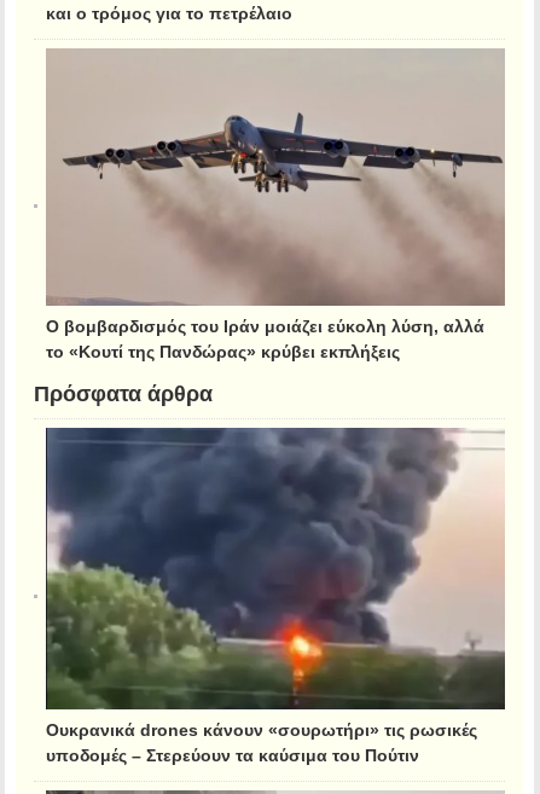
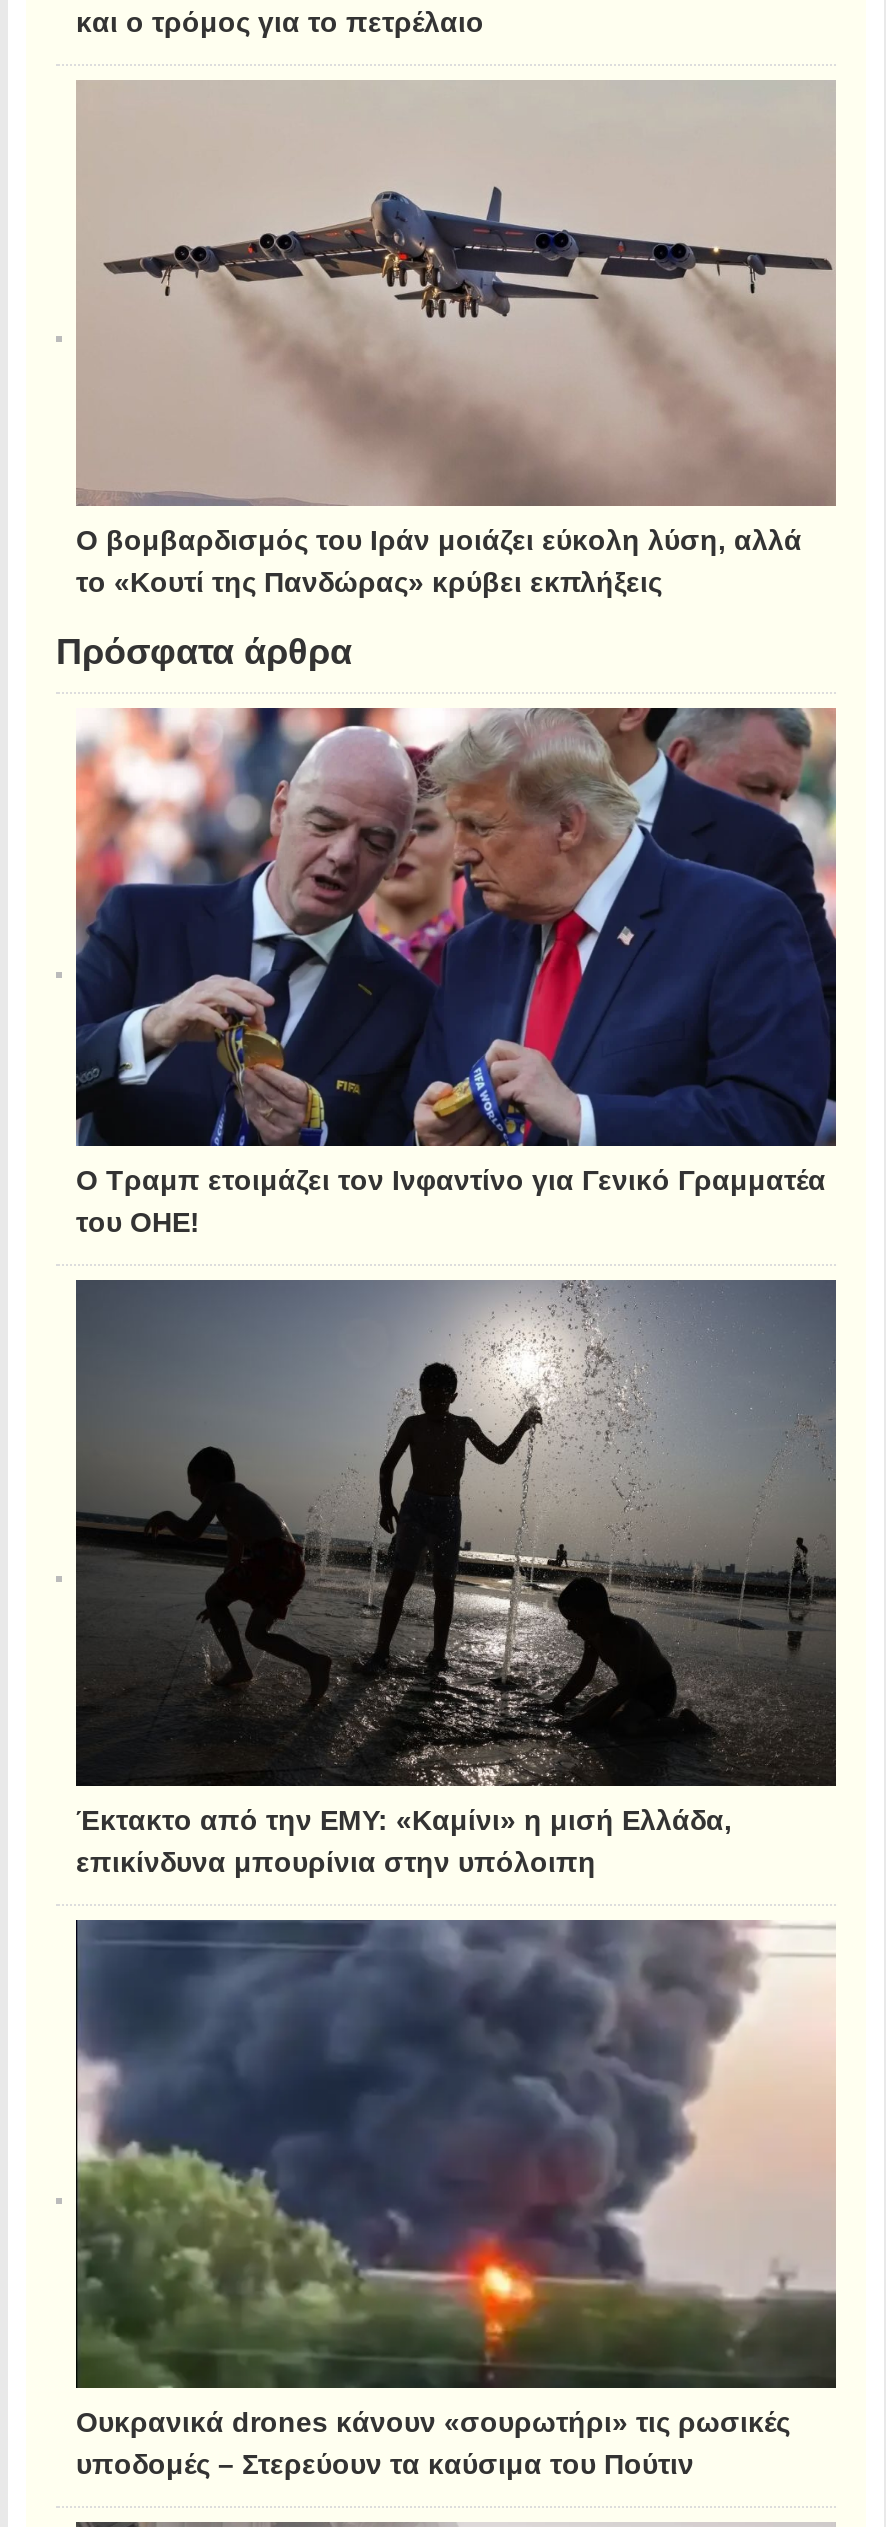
none -> [56,706,838,1234] [image] | Ο Τραμπ ετοιμάζει τον Ινφαντίνο για Γενικό Γραμματέα | του ΟΗΕ!
none -> [56,1278,838,1875] [image] | Έκτακτο από την ΕΜΥ: «Καμίνι» η μισή Ελλάδα, | επικίνδυνα μπουρίνια στην υπόλοιπη

